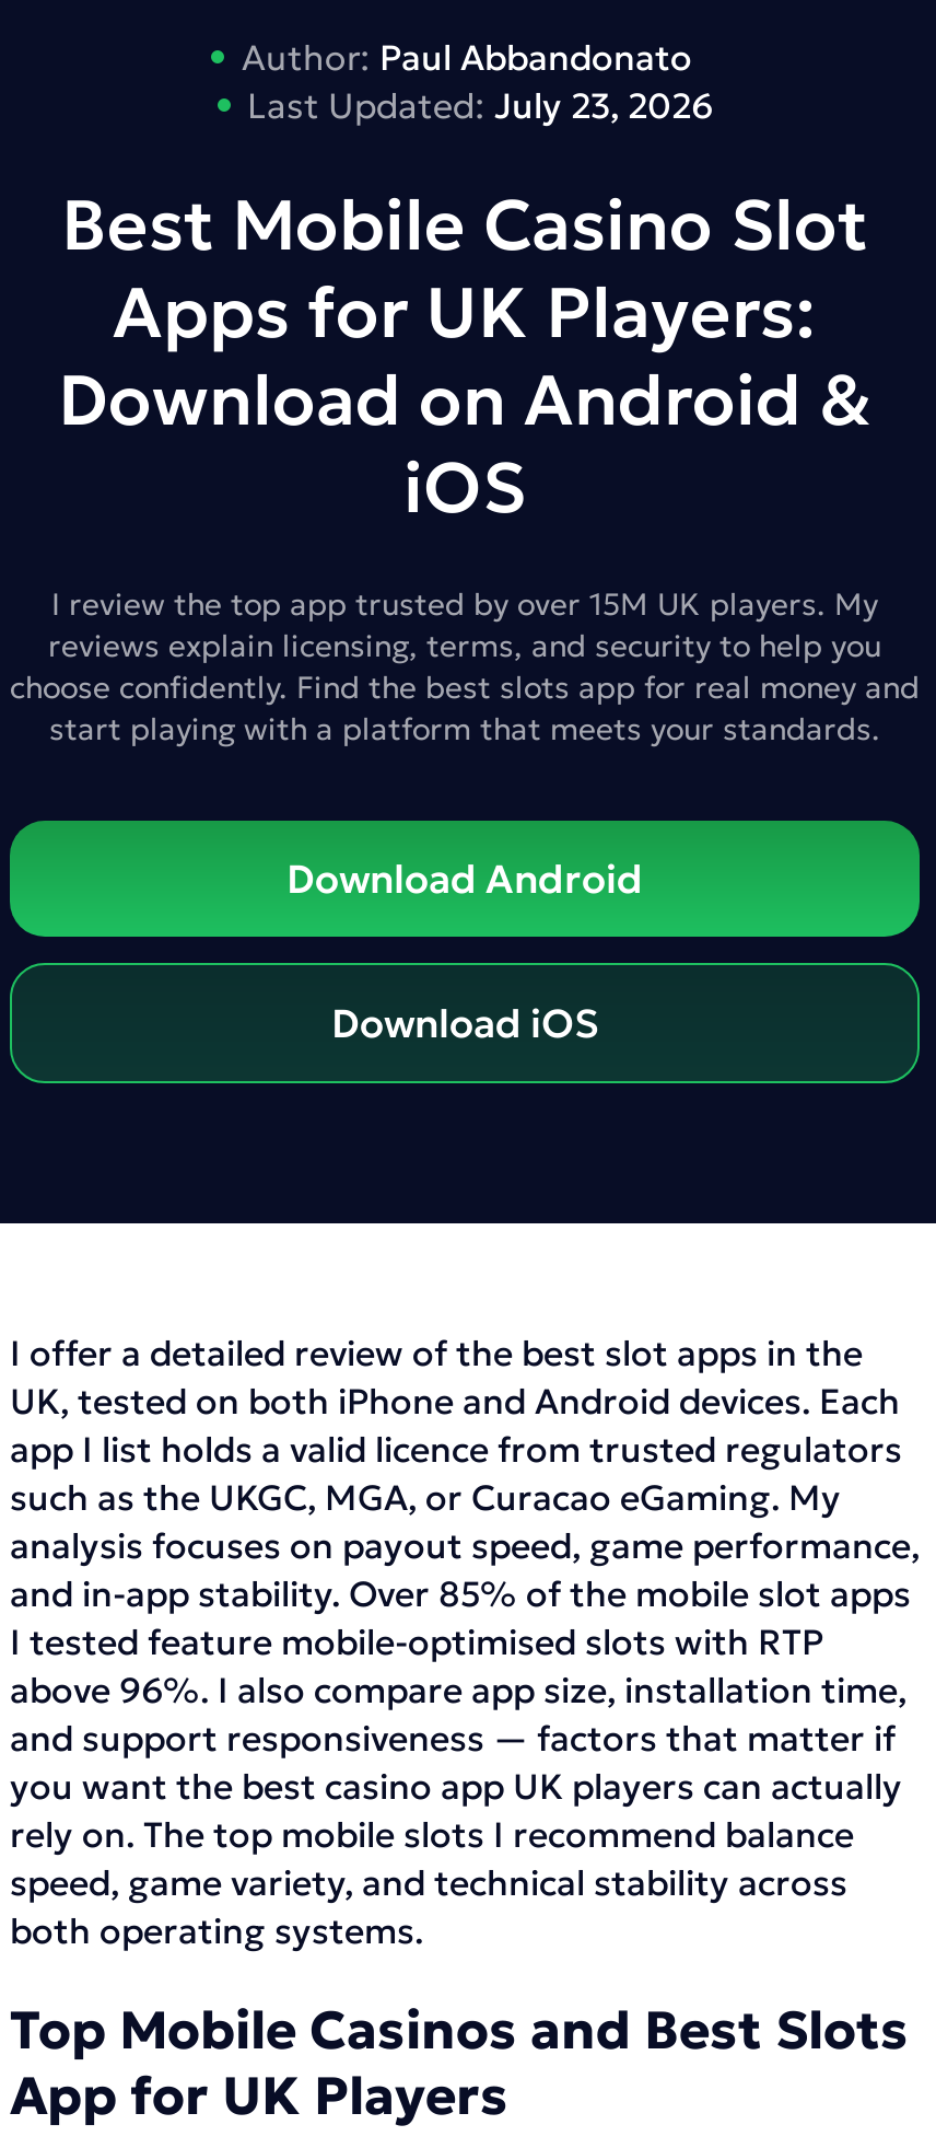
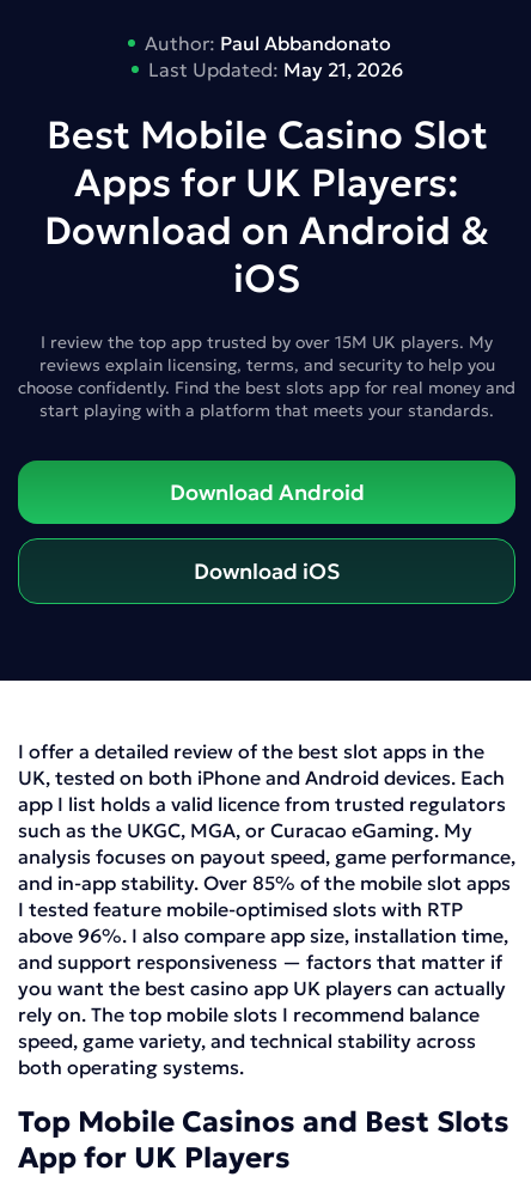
[247,83,713,127] Last Updated: July 23, 2026 -> [148,57,402,81] Last Updated: May 21, 2026

